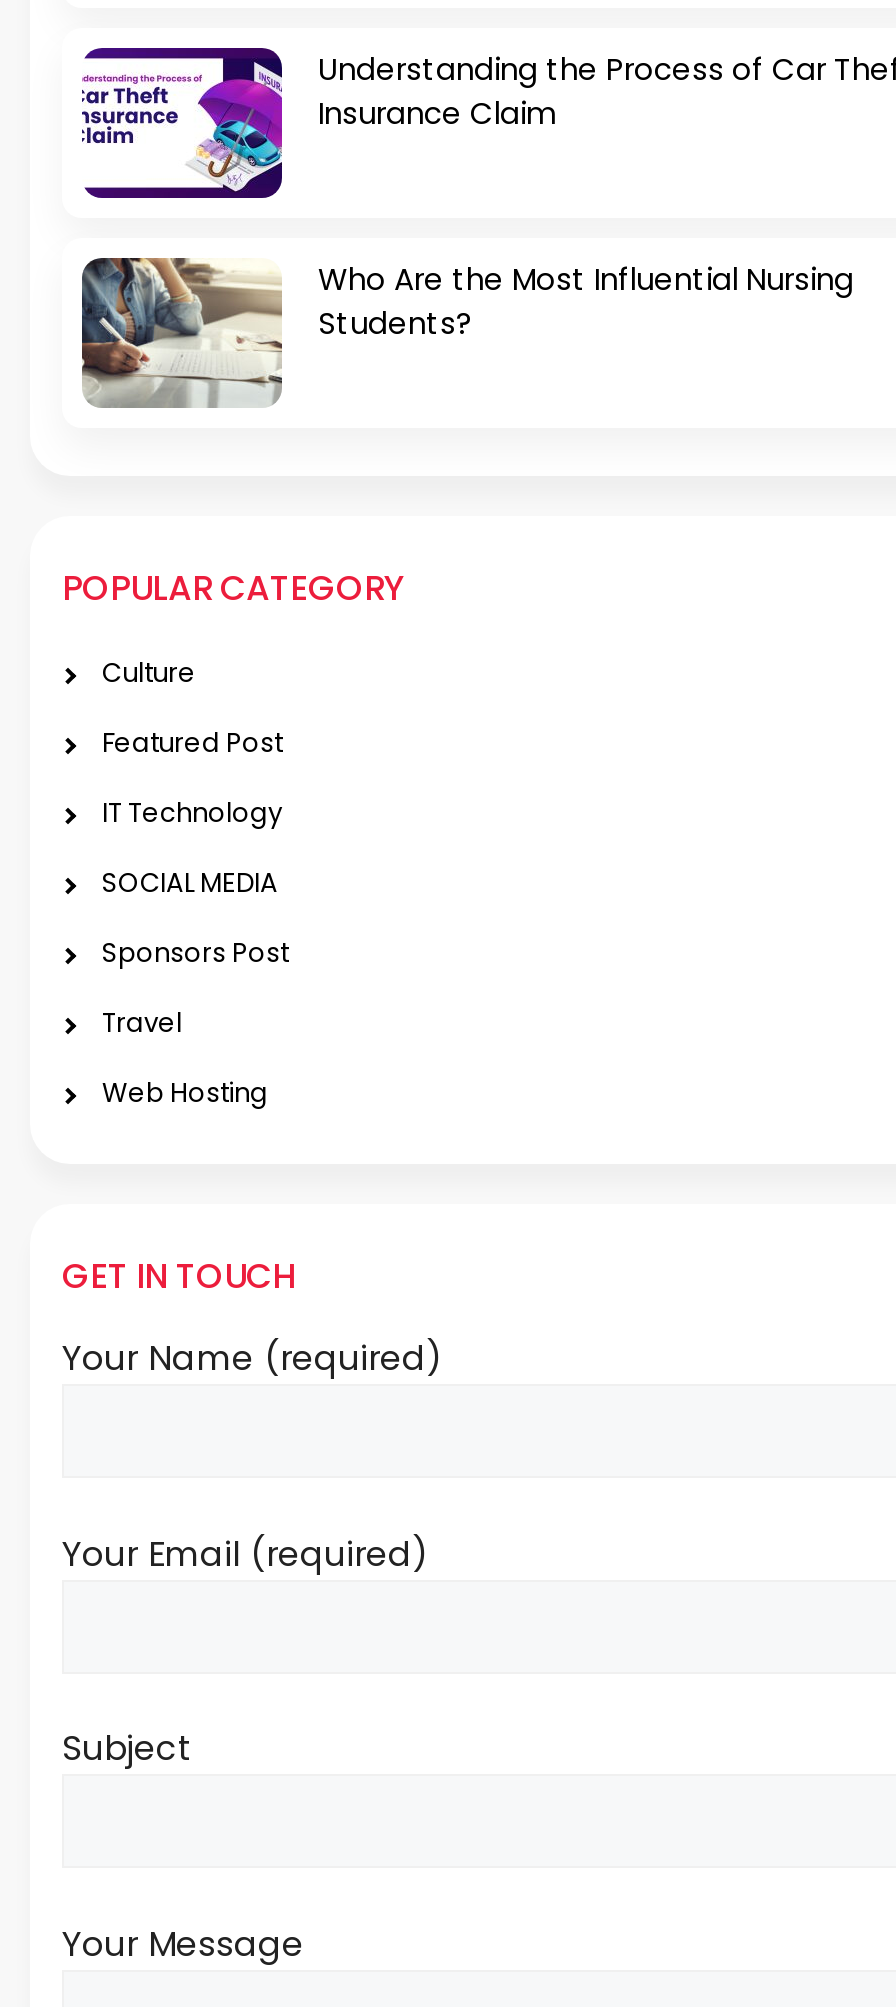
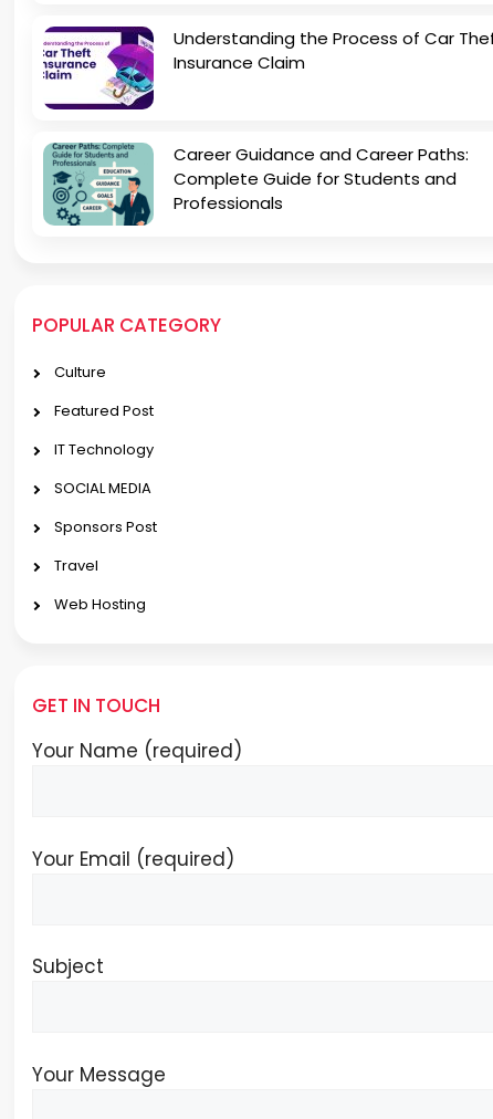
[80,256,854,410] [image] | Who Are the Most Influential Nursing | Students? -> [42,142,469,227] [image] | Career Guidance and Career Paths: | Complete Guide for Students and | Professionals

